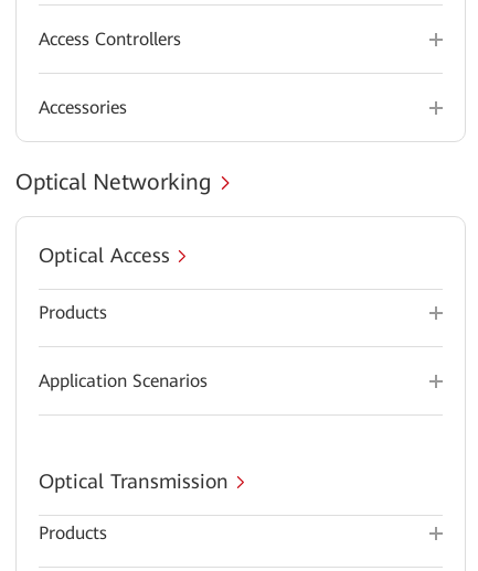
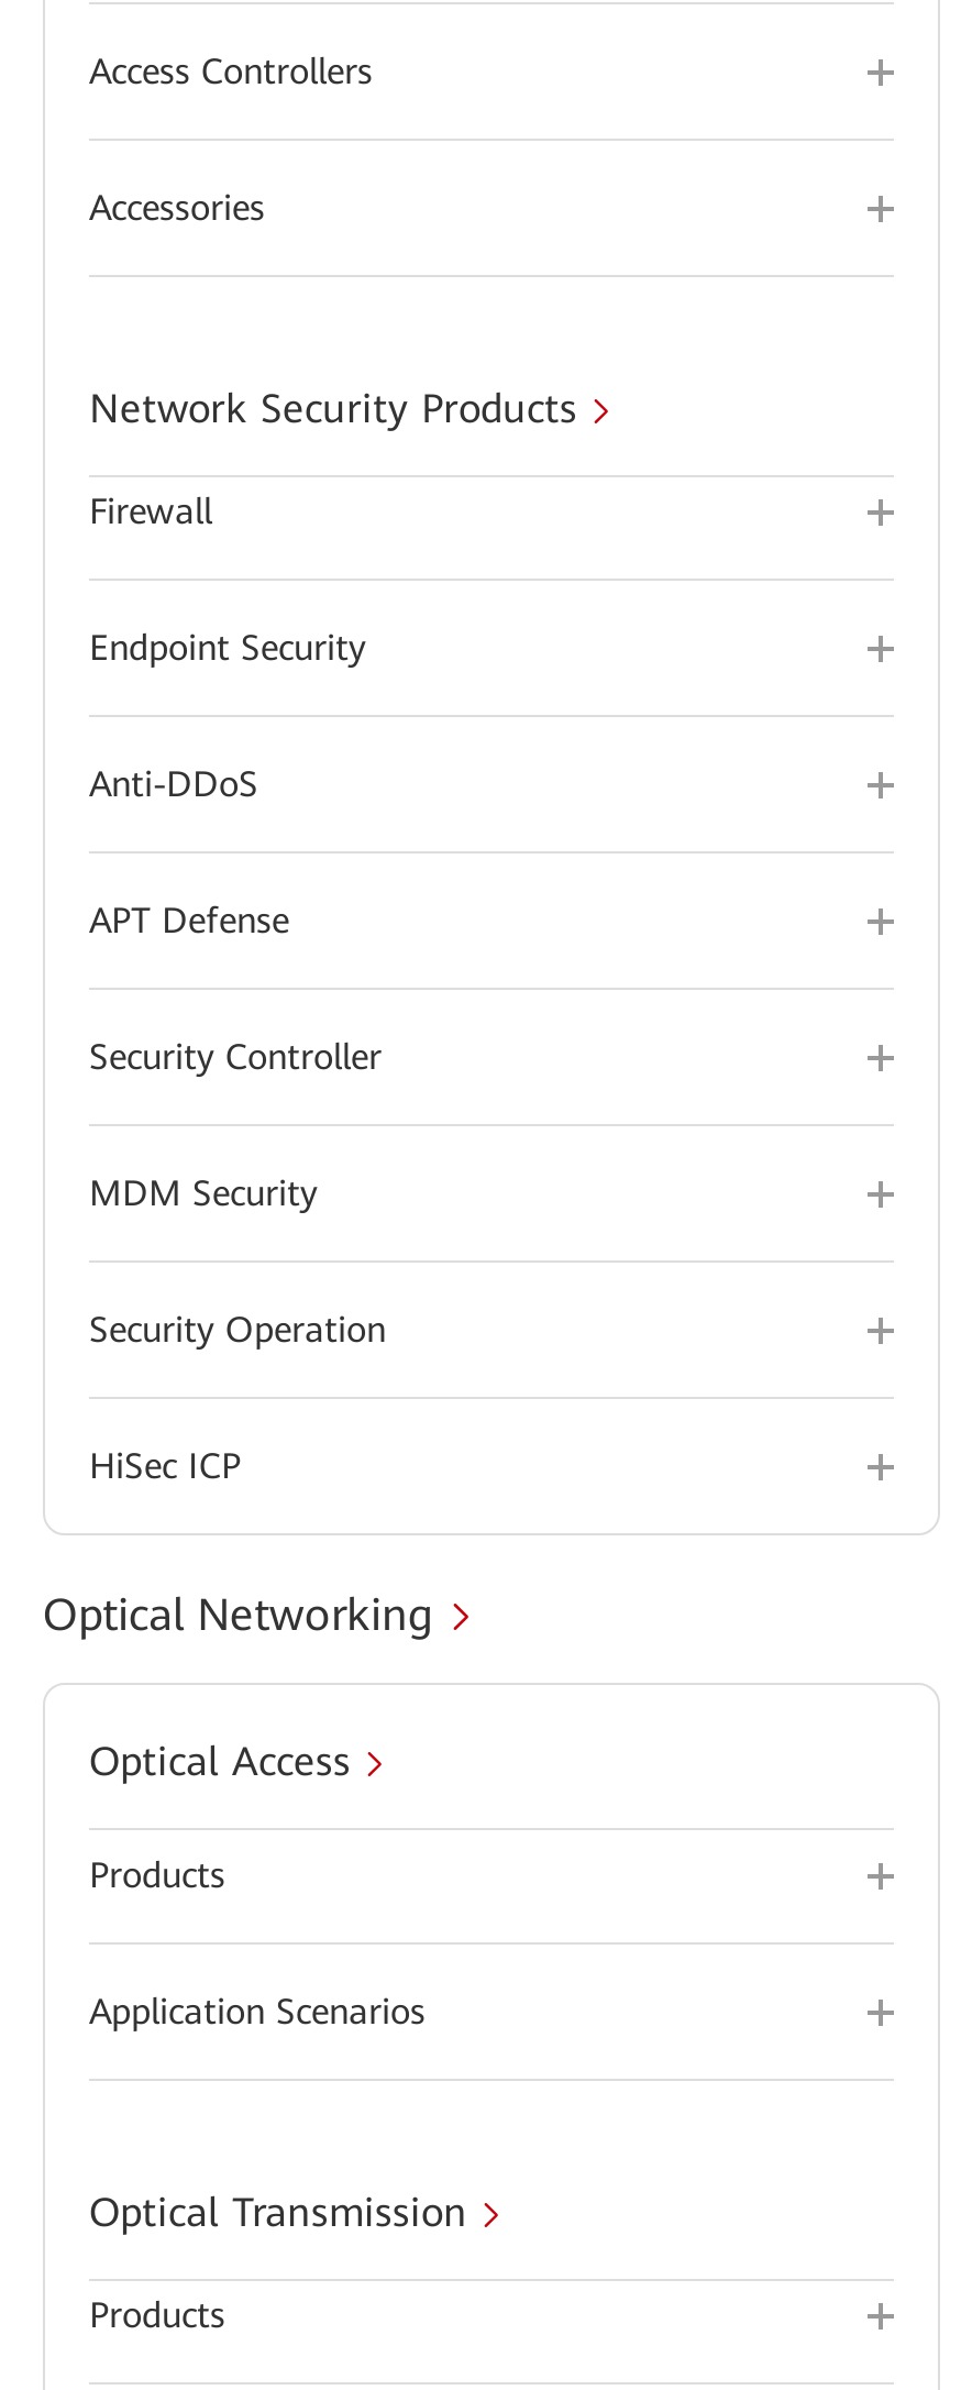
none -> [89,385,577,1487] Network Security Products | Firewall | Endpoint Security | Anti-DDoS | APT Defense | Security Controller | MDM Security | Security Operation | HiSec ICP

